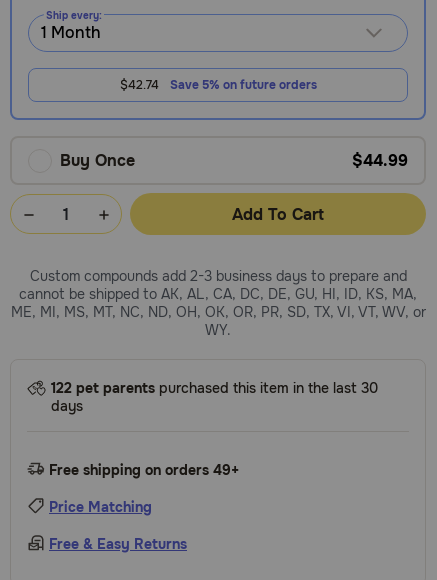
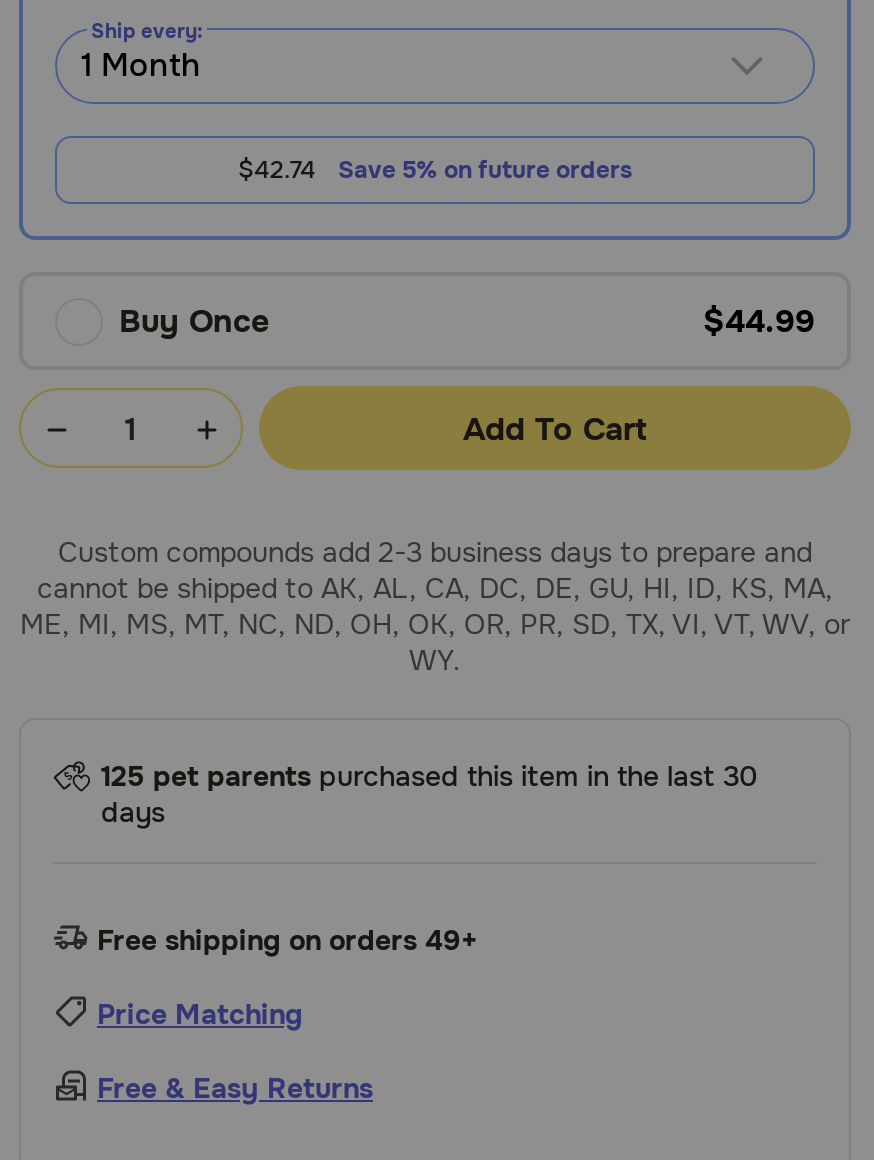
[51,379,378,397] 122 pet parents purchased this item in the last 30 -> [101,758,757,794] 125 pet parents purchased this item in the last 30

